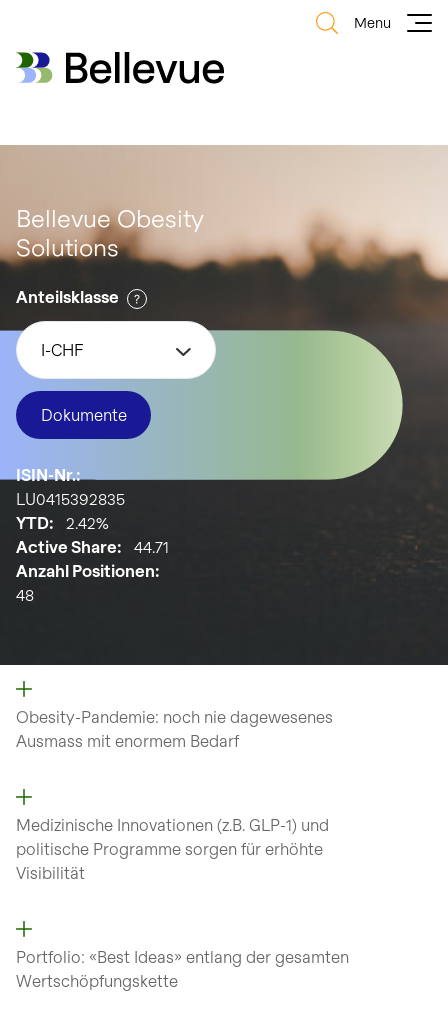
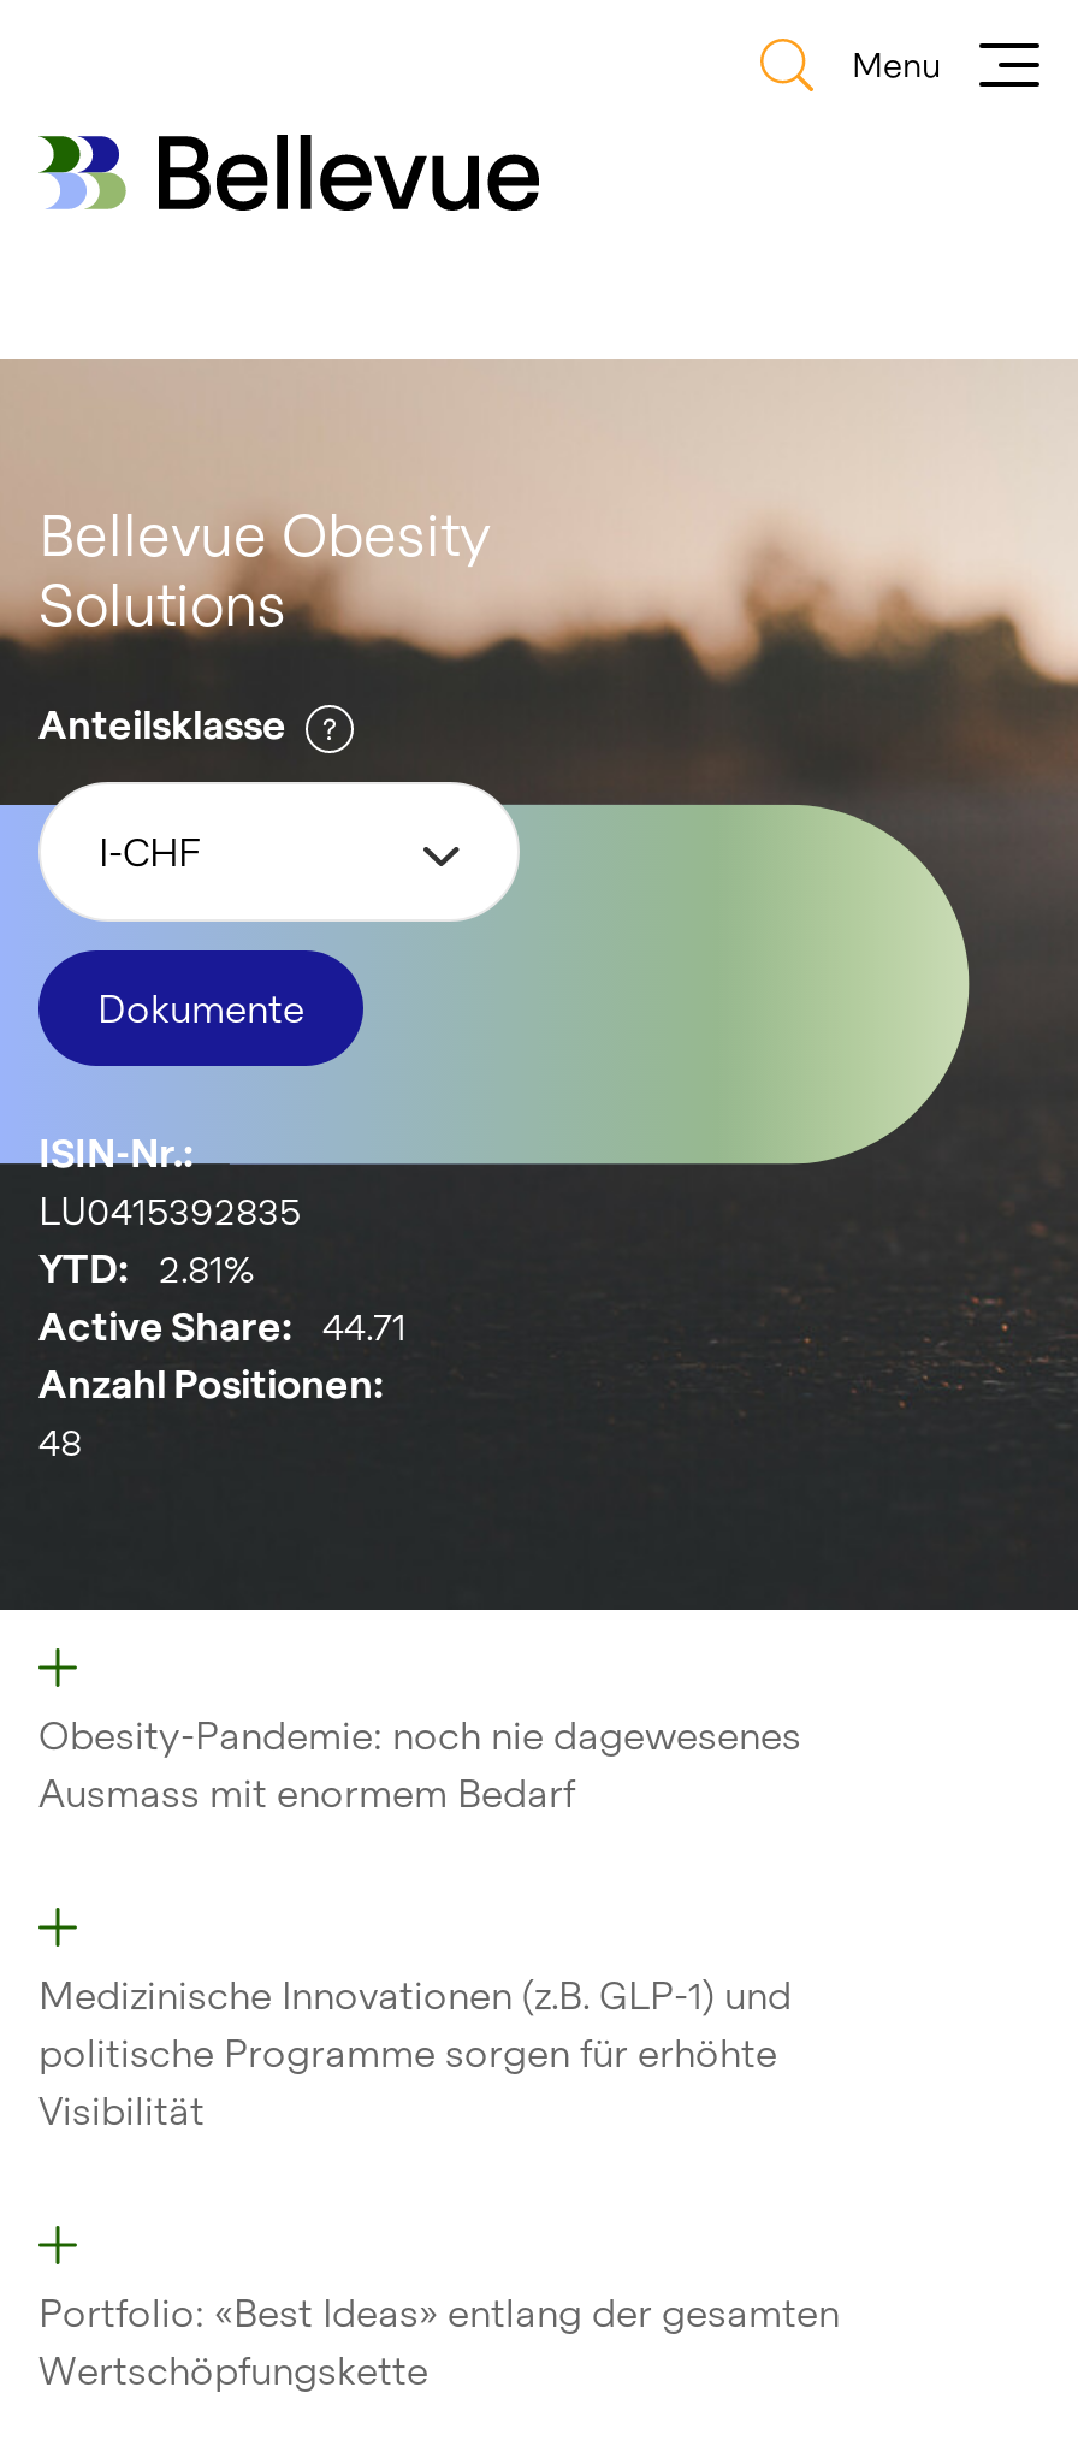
[16,513,109,532] YTD: 2.42% -> [38,1244,255,1290] YTD: 2.81%

